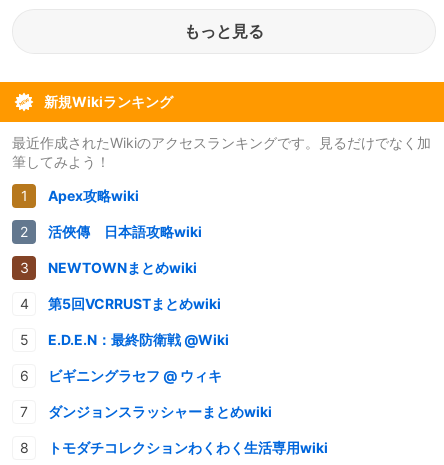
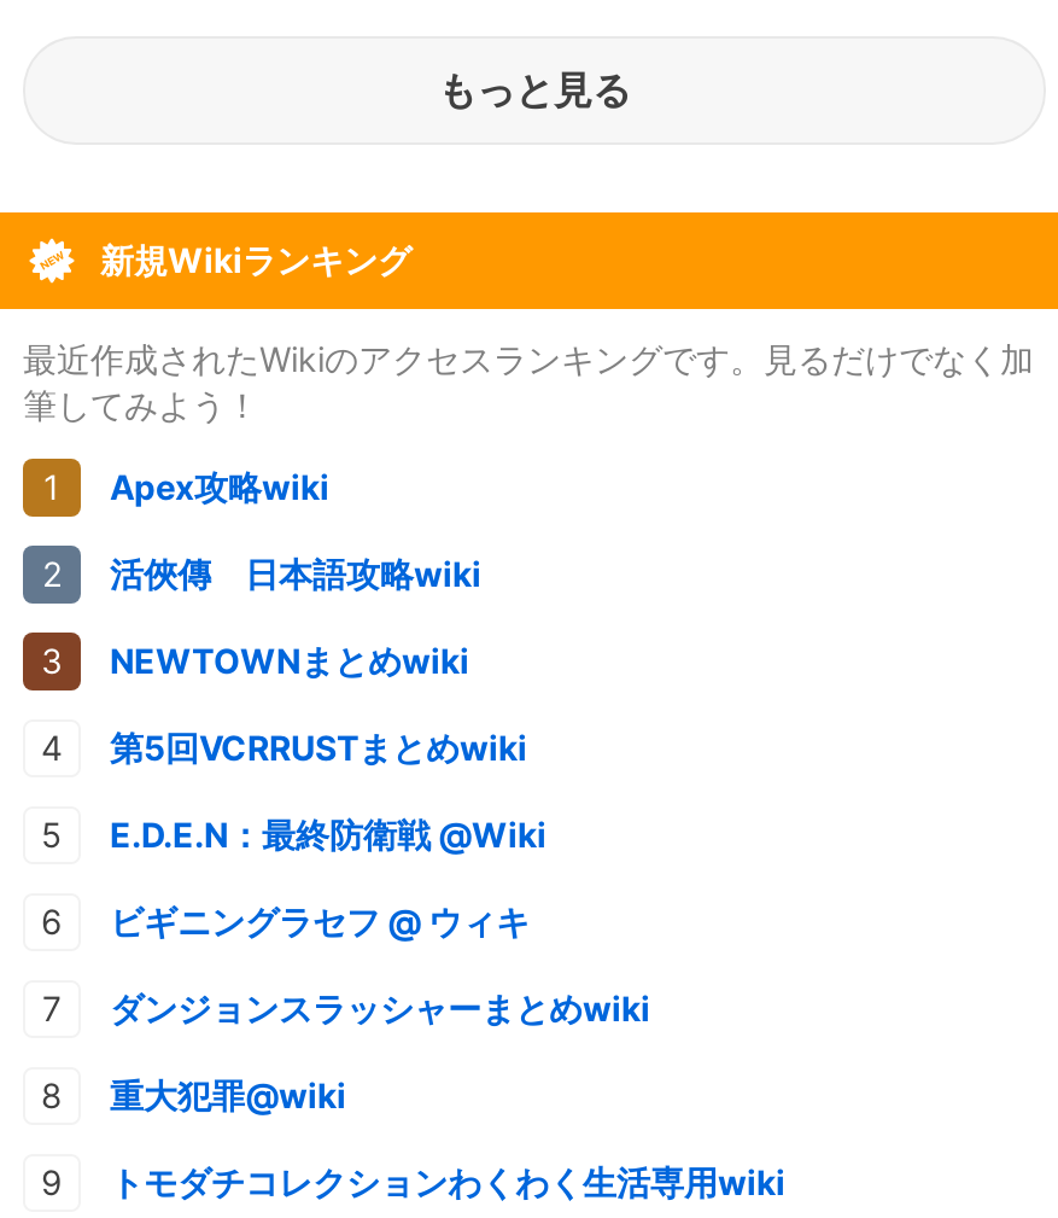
none -> [110,1073,346,1114] 重大犯罪@wiki

